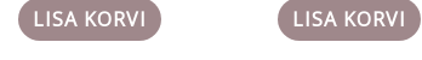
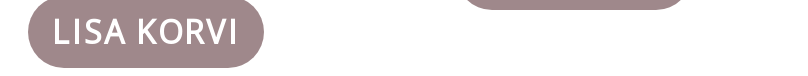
[292,6,406,33] LISA KORVI -> none

